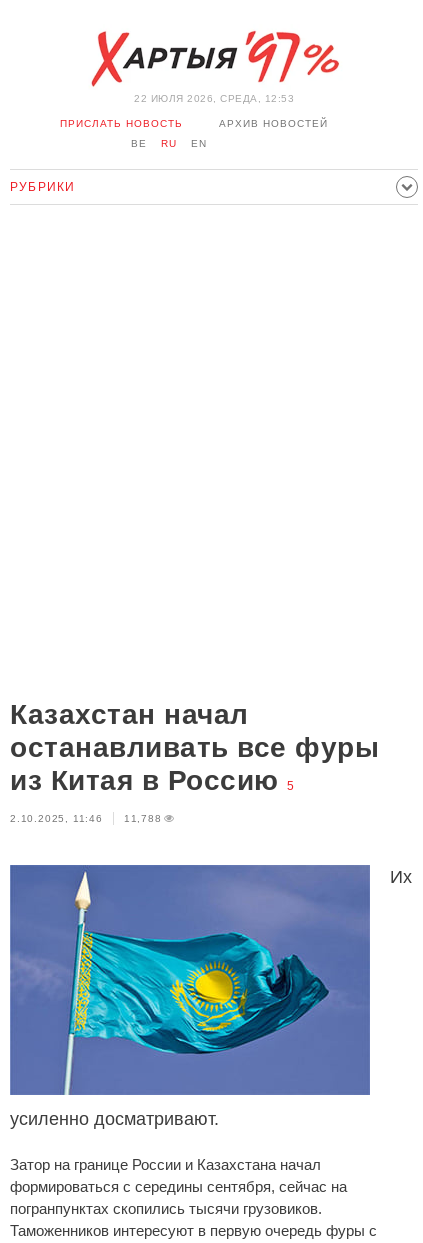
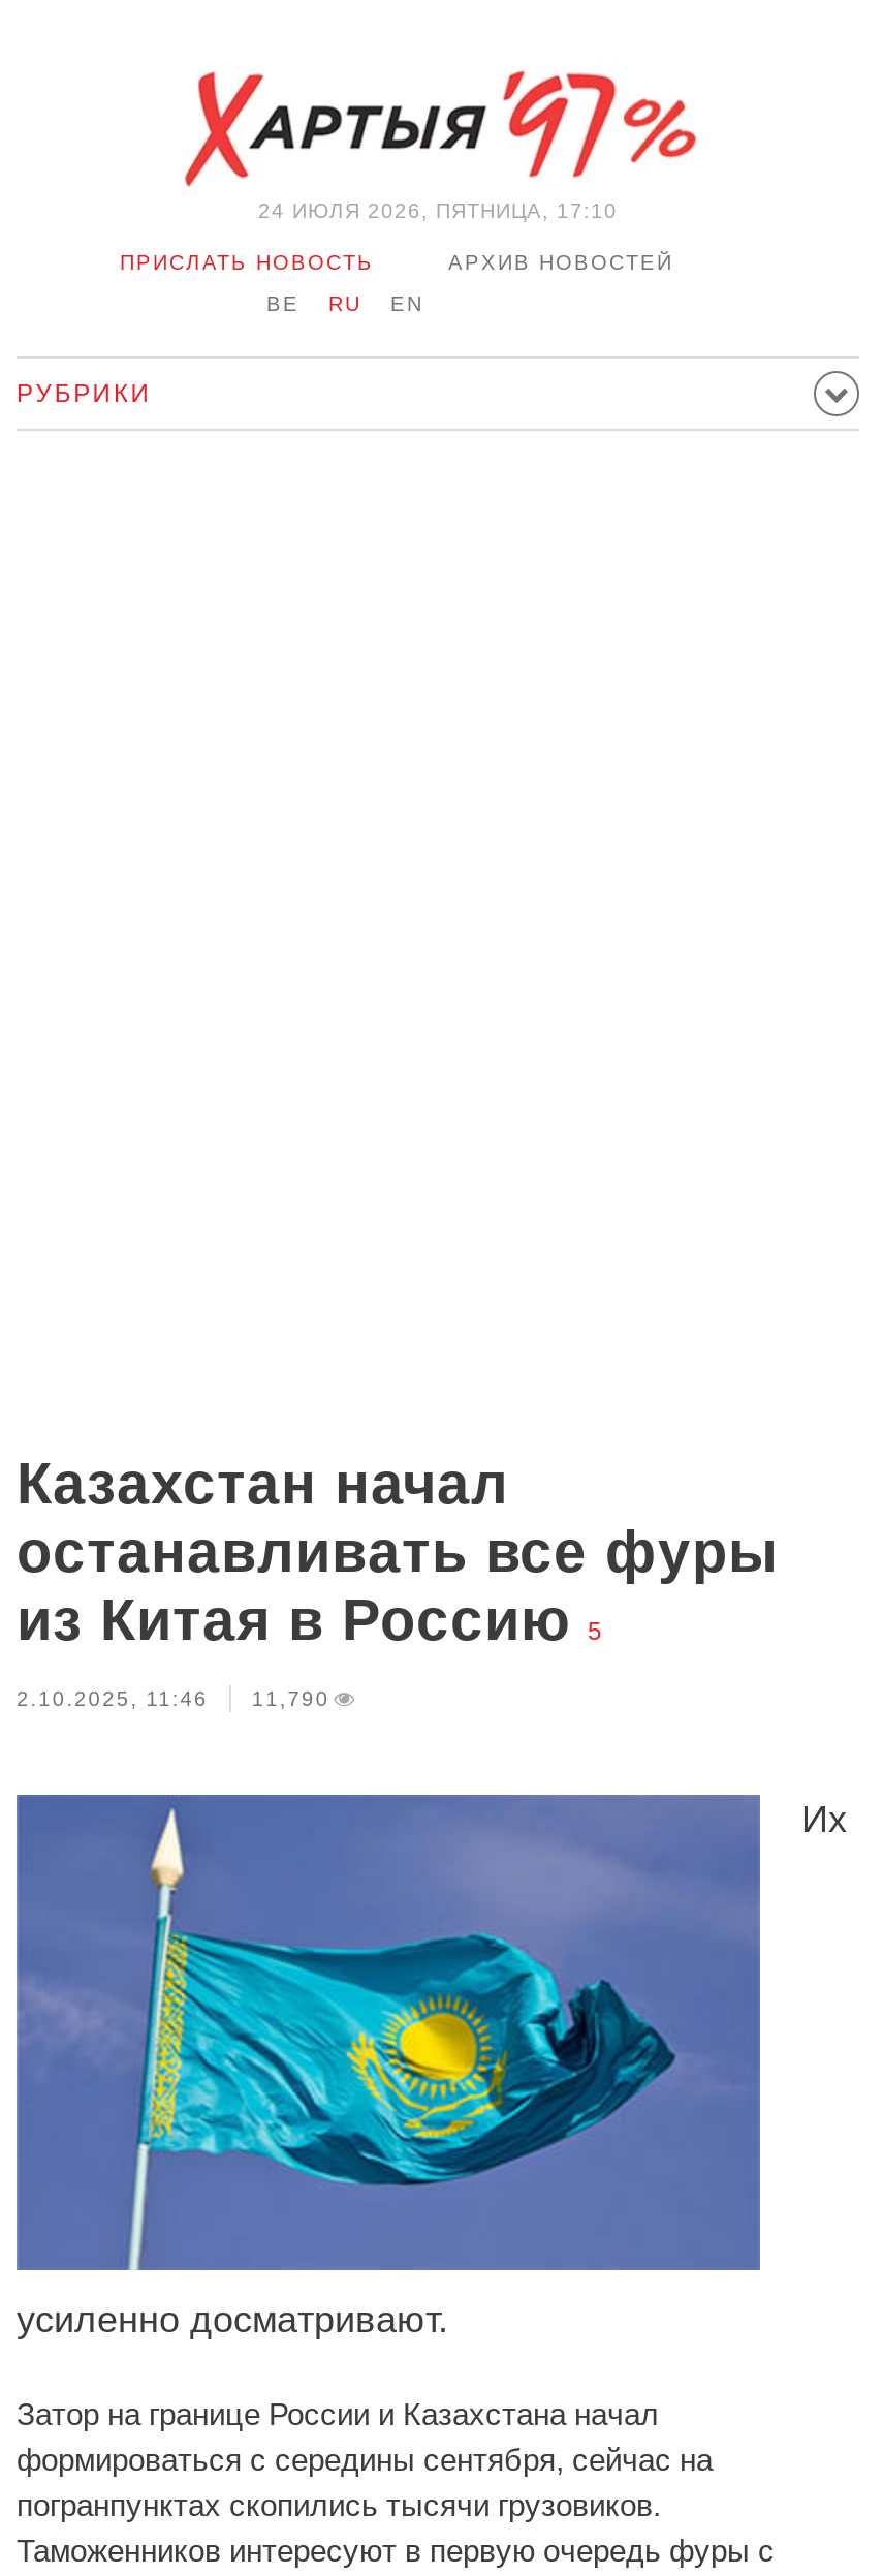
[134,93,294,104] 22 ИЮЛЯ 2026, СРЕДА, 12:53 -> [258,199,618,222] 24 ИЮЛЯ 2026, ПЯТНИЦА, 17:10
[10,813,162,824] 2.10.2025, 11:46 11,788 -> [17,1687,330,1710] 2.10.2025, 11:46 11,790

